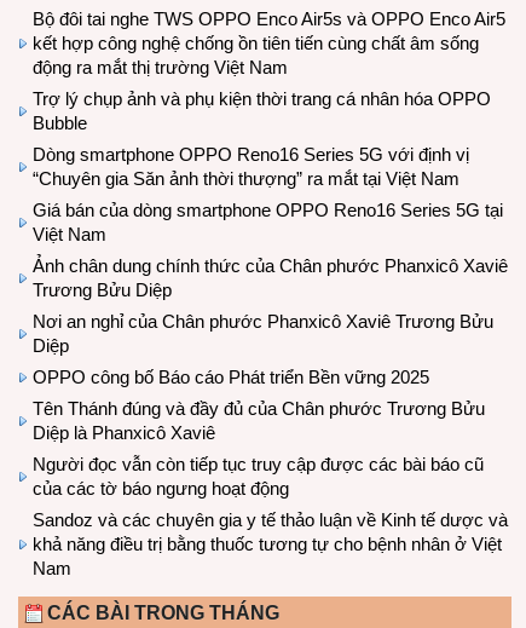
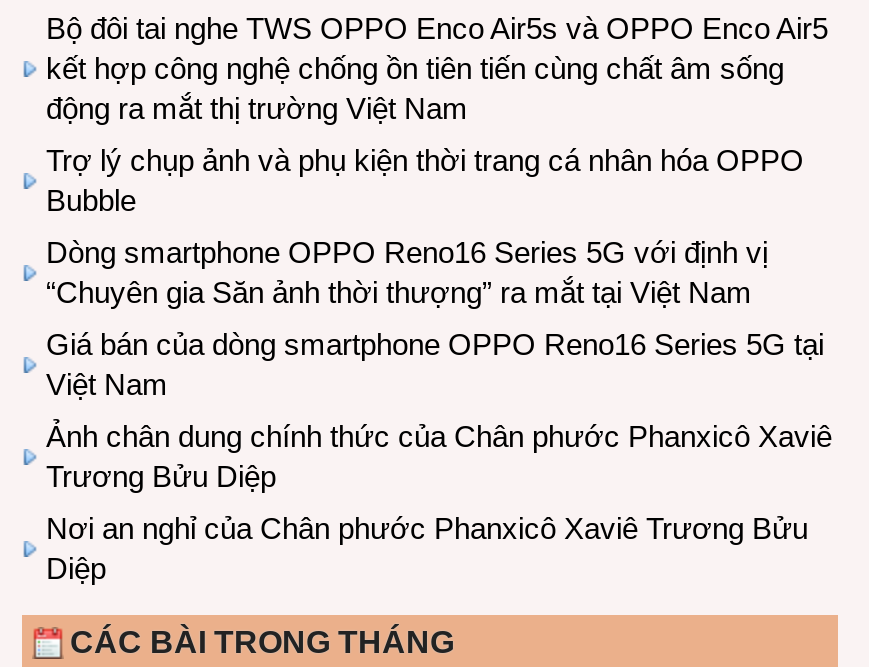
[33,366,508,578] OPPO công bố Báo cáo Phát triển Bền vững 2025 | Tên Thánh đúng và đầy đủ của Chân phước Trương Bửu | Diệp là Phanxicô Xaviê | Người đọc vẫn còn tiếp tục truy cập được các bài báo cũ | của các tờ báo ngưng hoạt động | Sandoz và các chuyên gia y tế thảo luận về Kinh tế dược và | khả năng điều trị bằng thuốc tương tự cho bệnh nhân ở Việt | Nam -> none

